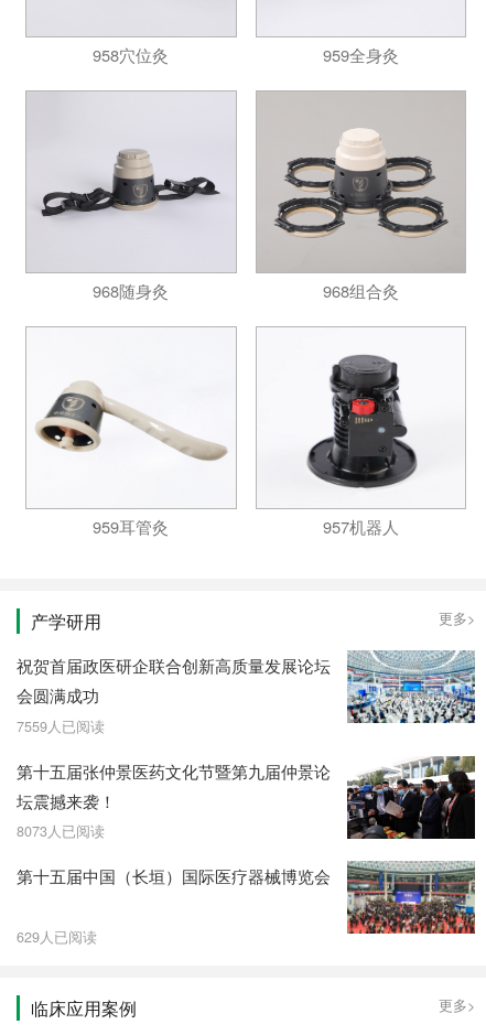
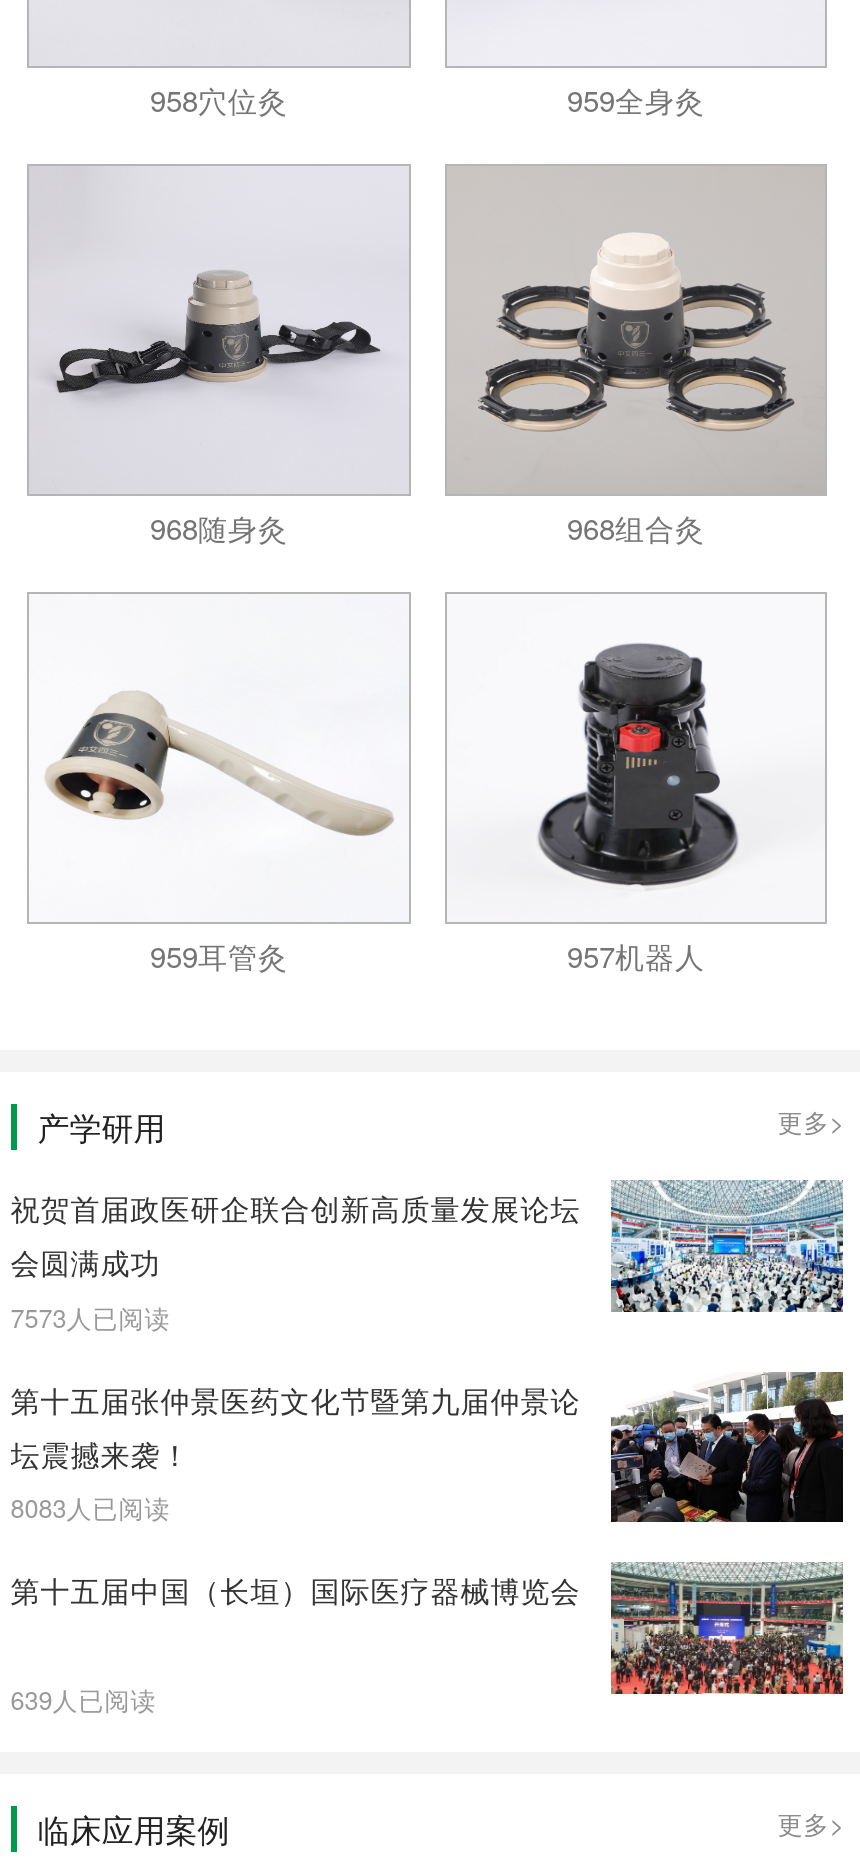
[16,716,104,736] 7559人已阅读 -> [11,1300,171,1336] 7573人已阅读
[16,821,104,841] 8073人已阅读 -> [11,1491,171,1527] 8083人已阅读
[16,927,97,946] 629人已阅读 -> [11,1681,157,1717] 639人已阅读

